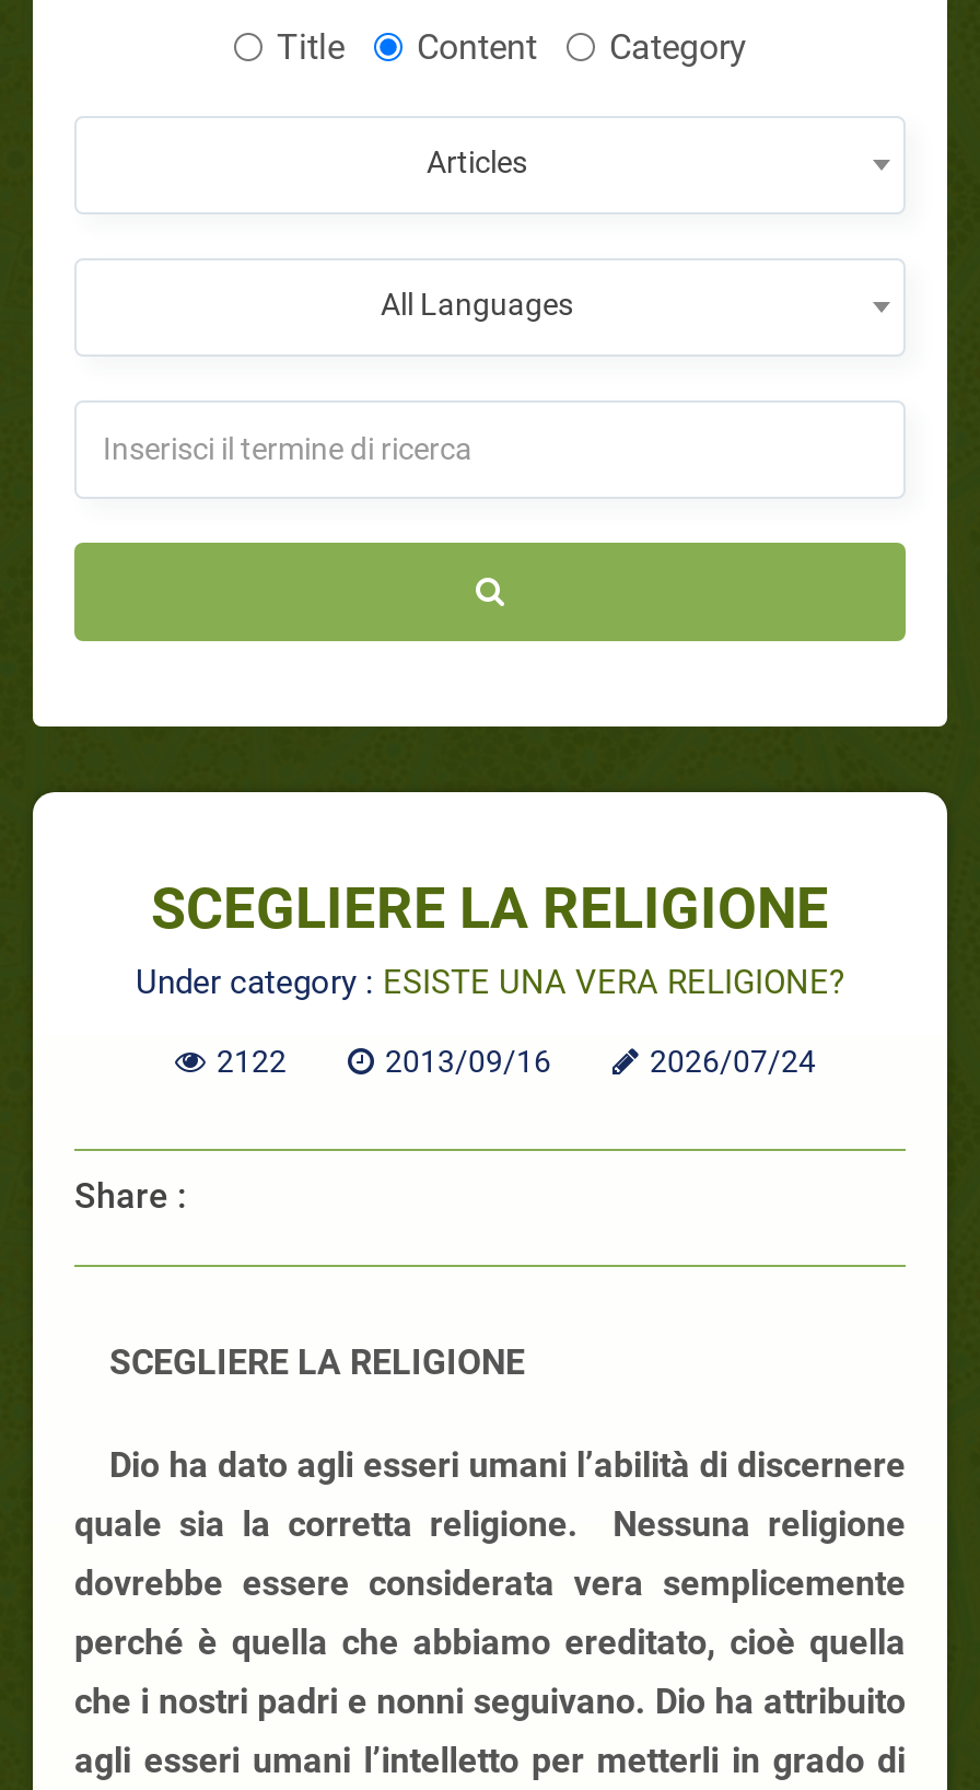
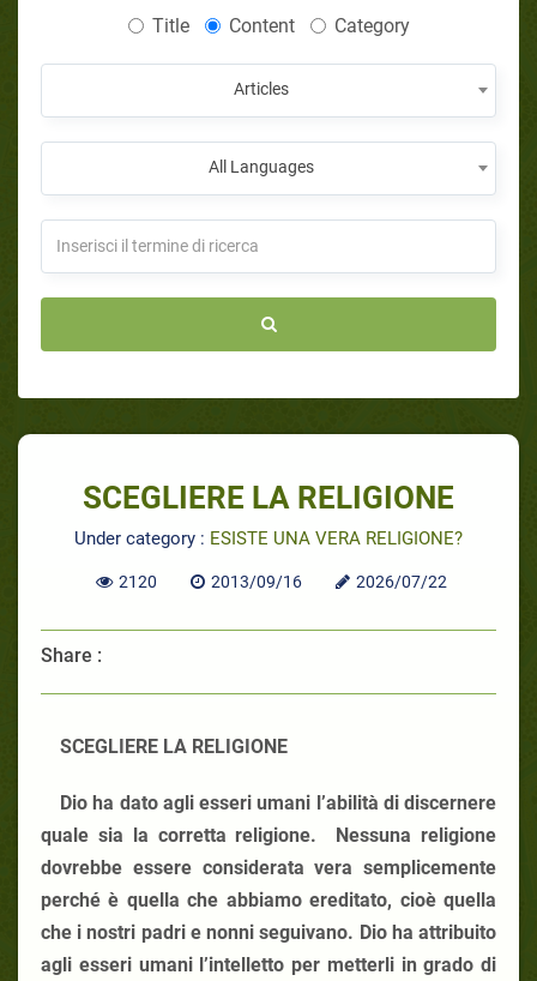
[217,1043,287,1078] 2122 -> [119,572,157,591] 2120
[650,1043,816,1078] 2026/07/24 -> [356,572,447,591] 2026/07/22

